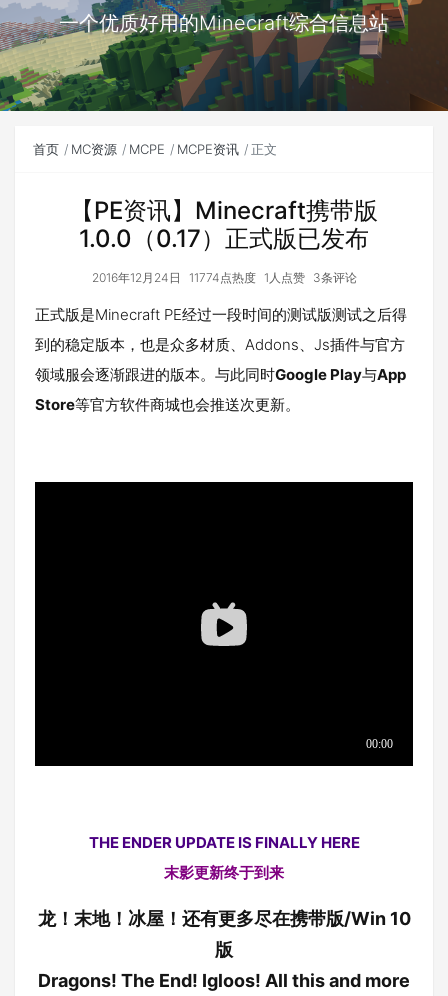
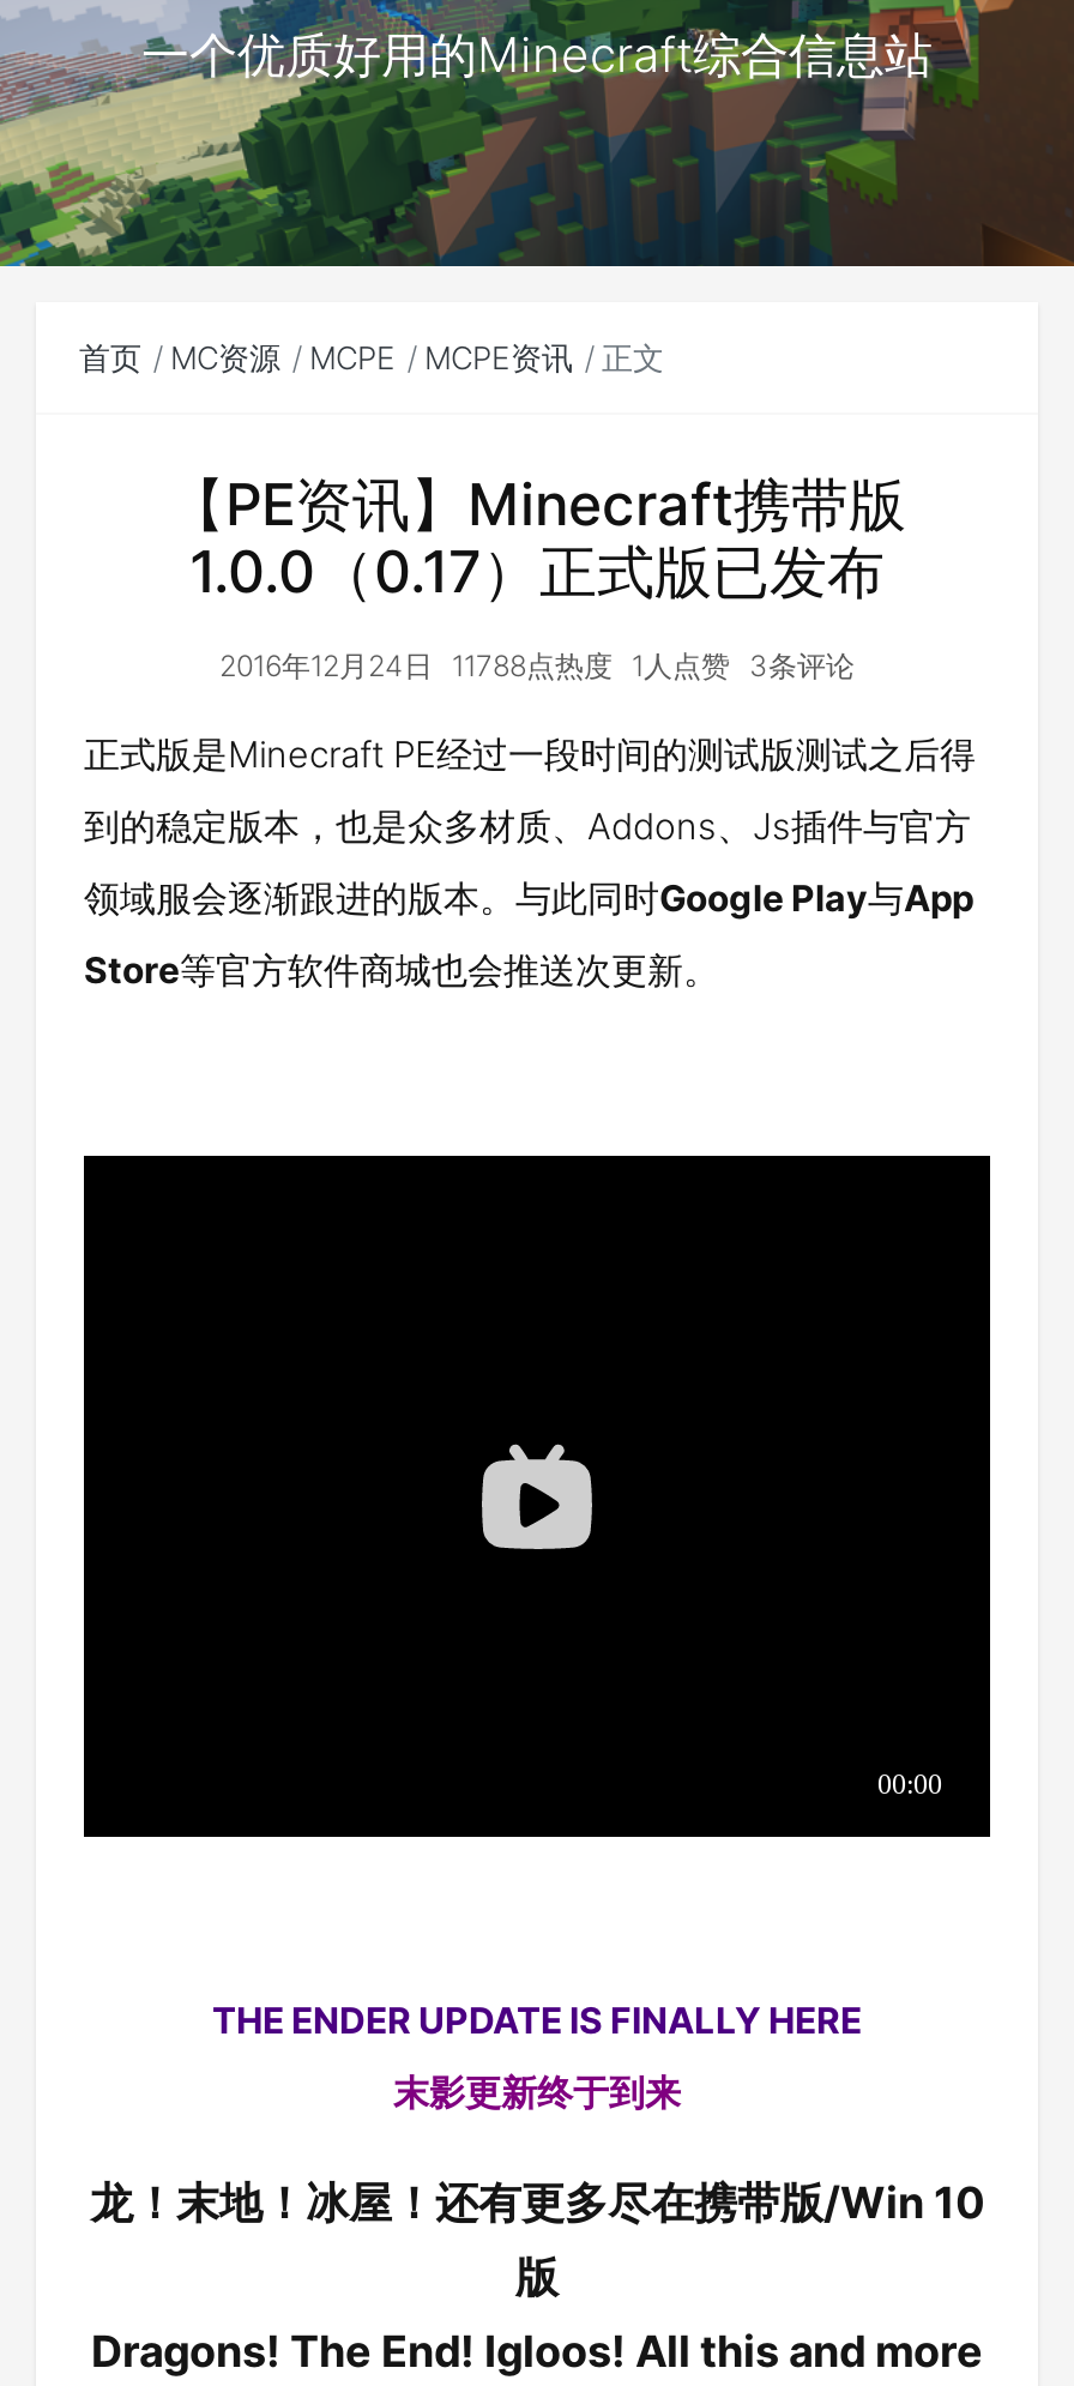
[91,270,356,285] 2016年12月24日 11774点热度 1人点赞 3条评论 -> [219,647,855,683] 2016年12月24日 11788点热度 1人点赞 3条评论

